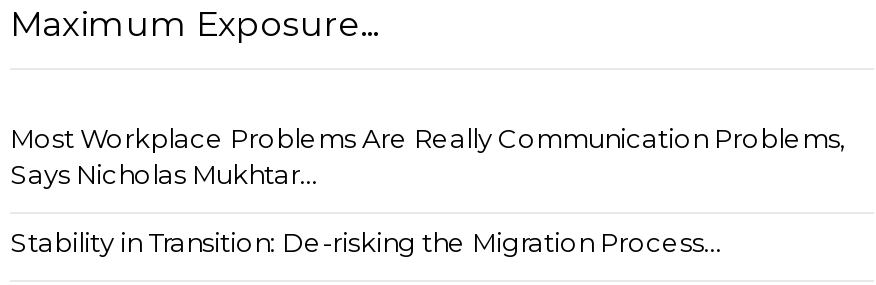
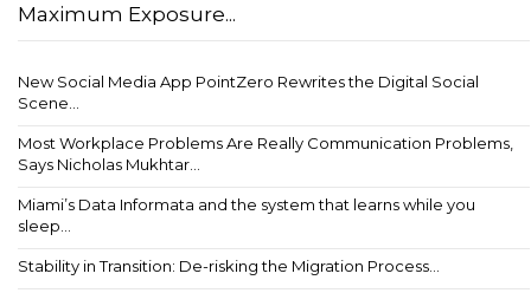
none -> [18,72,479,113] New Social Media App PointZero Rewrites the Digital Social | Scene...
none -> [18,195,475,235] Miami’s Data Informata and the system that learns while you | sleep...

